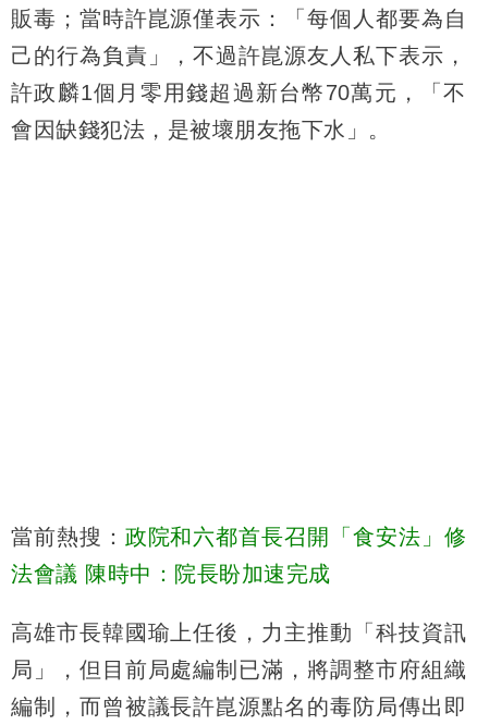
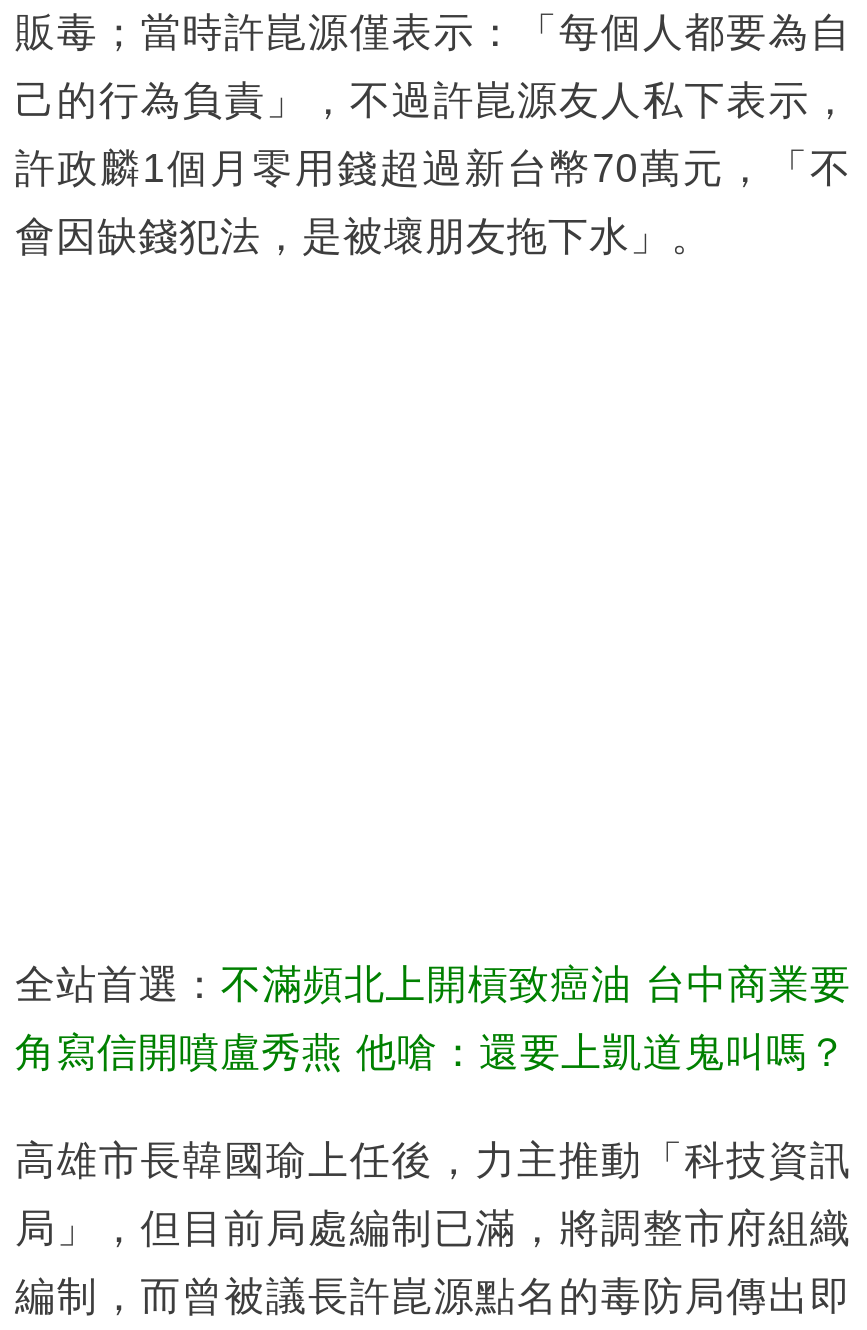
[11,524,466,548] 當前熱搜：政院和六都首長召開「食安法」修 -> [15,961,851,1005] 全站首選：不滿頻北上開槓致癌油 台中商業要
[11,561,331,585] 法會議 陳時中：院長盼加速完成 -> [15,1029,848,1073] 角寫信開噴盧秀燕 他嗆：還要上凱道鬼叫嗎？

